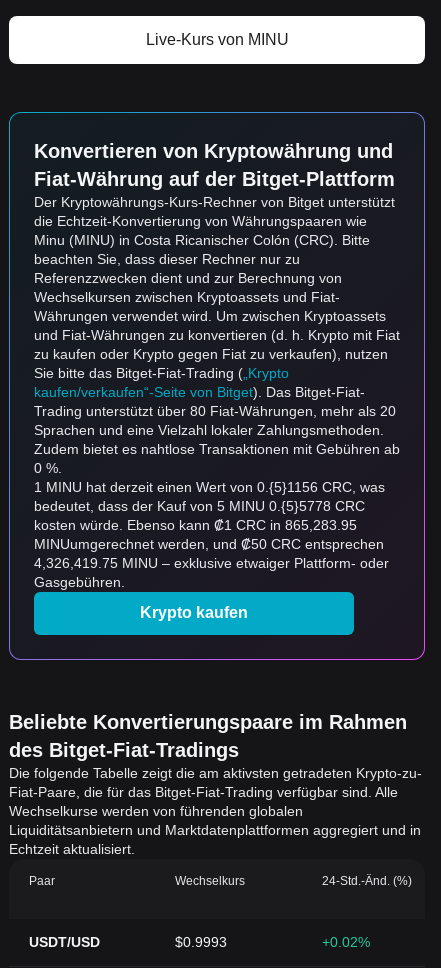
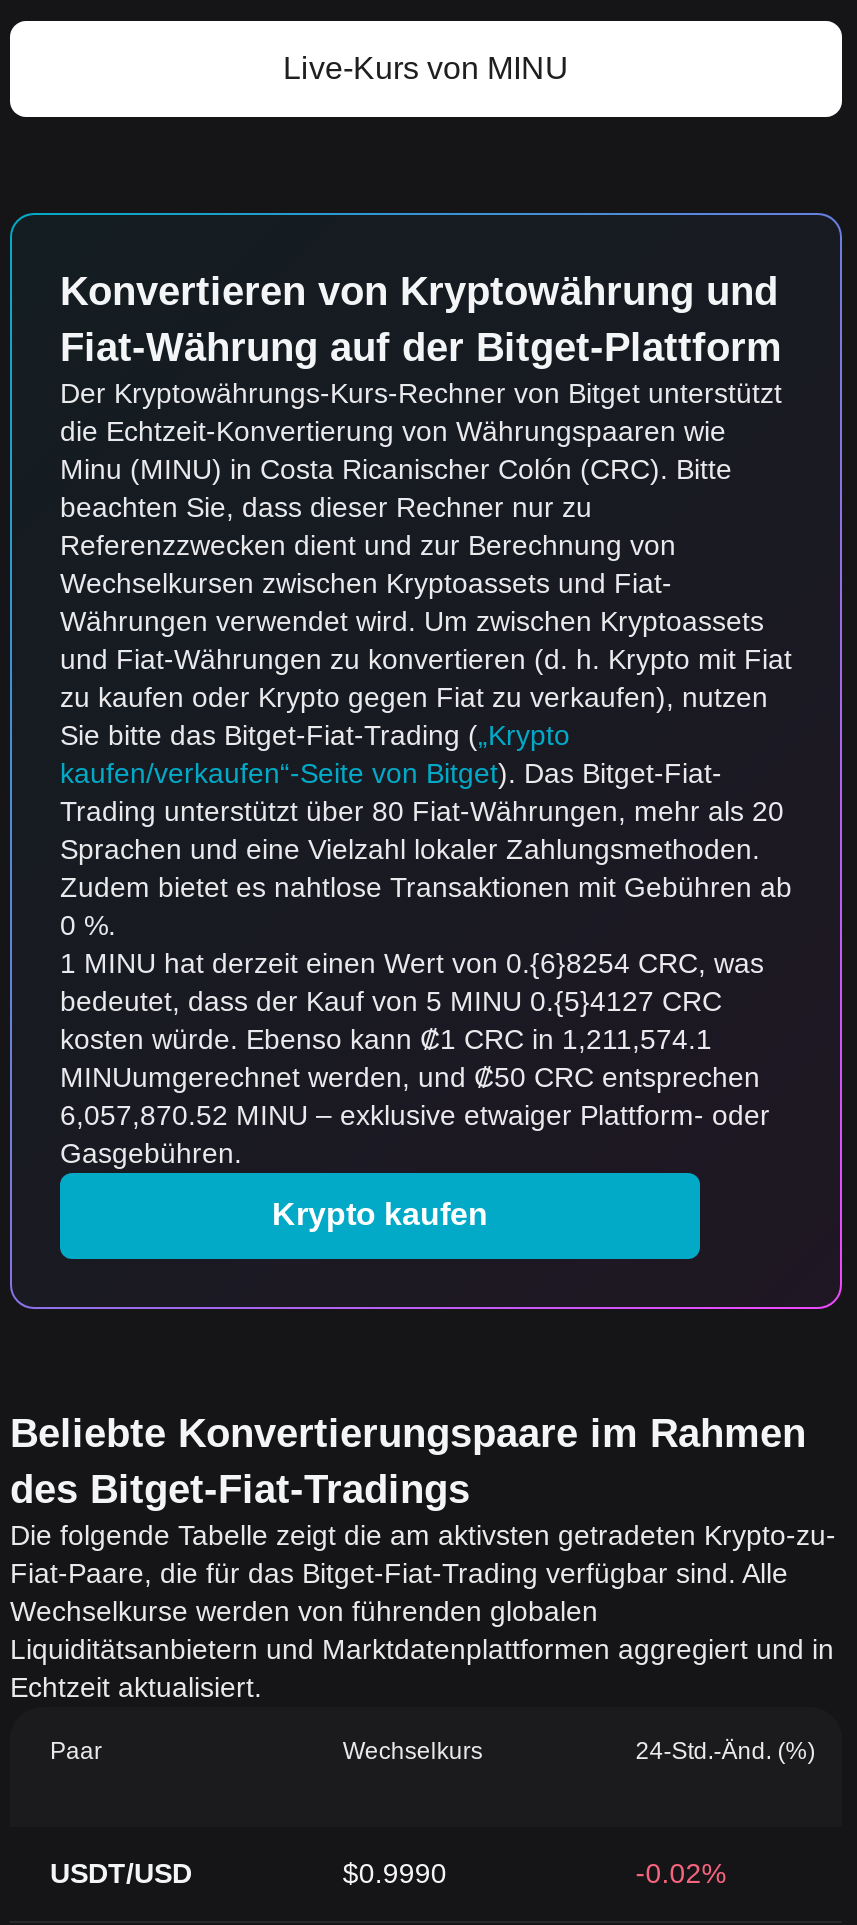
[34,479,385,495] 1 MINU hat derzeit einen Wert von 0.{5}1156 CRC, was -> [60,947,764,979] 1 MINU hat derzeit einen Wert von 0.{6}8254 CRC, was
[34,498,365,514] bedeutet, dass der Kauf von 5 MINU 0.{5}5778 CRC -> [60,985,722,1017] bedeutet, dass der Kauf von 5 MINU 0.{5}4127 CRC
[34,517,357,533] kosten würde. Ebenso kann ₡1 CRC in 865,283.95 -> [60,1023,712,1055] kosten würde. Ebenso kann ₡1 CRC in 1,211,574.1
[34,555,389,571] 4,326,419.75 MINU – exklusive etwaiger Plattform- oder -> [60,1099,770,1131] 6,057,870.52 MINU – exklusive etwaiger Plattform- oder
[175,934,227,950] $0.9993 -> [343,1857,447,1889] $0.9990
[322,934,370,950] +0.02% -> [636,1857,726,1889] -0.02%

